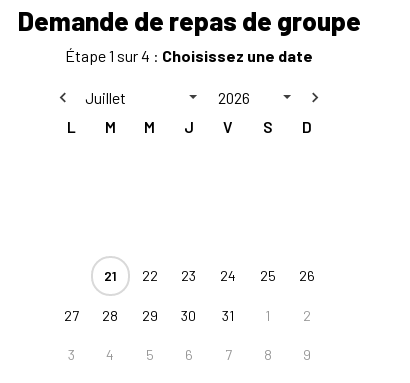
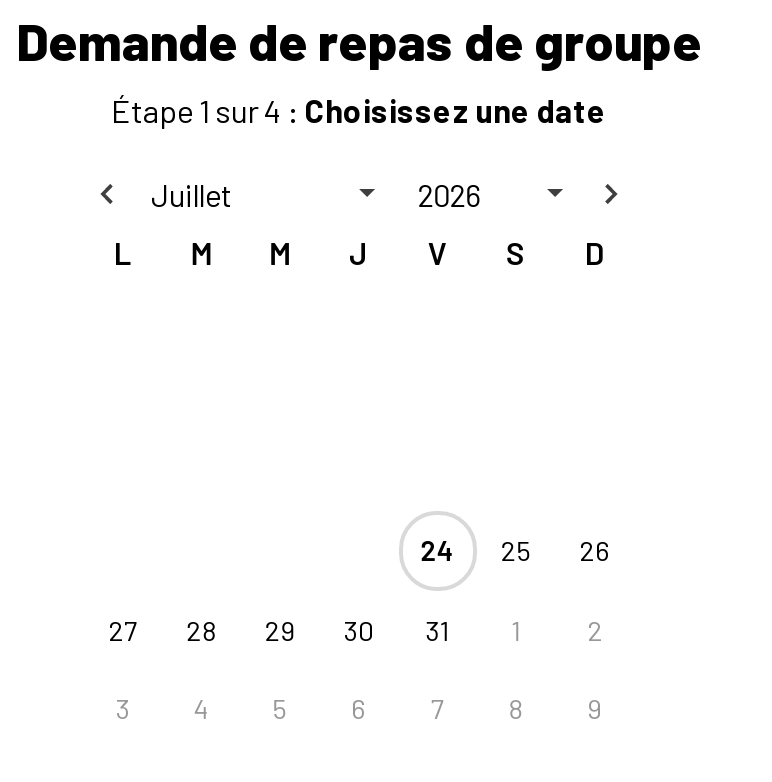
[104,267,196,284] 21 | 22 | 23 -> none

